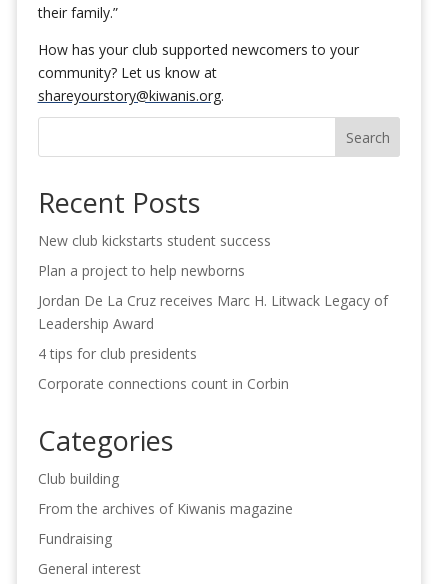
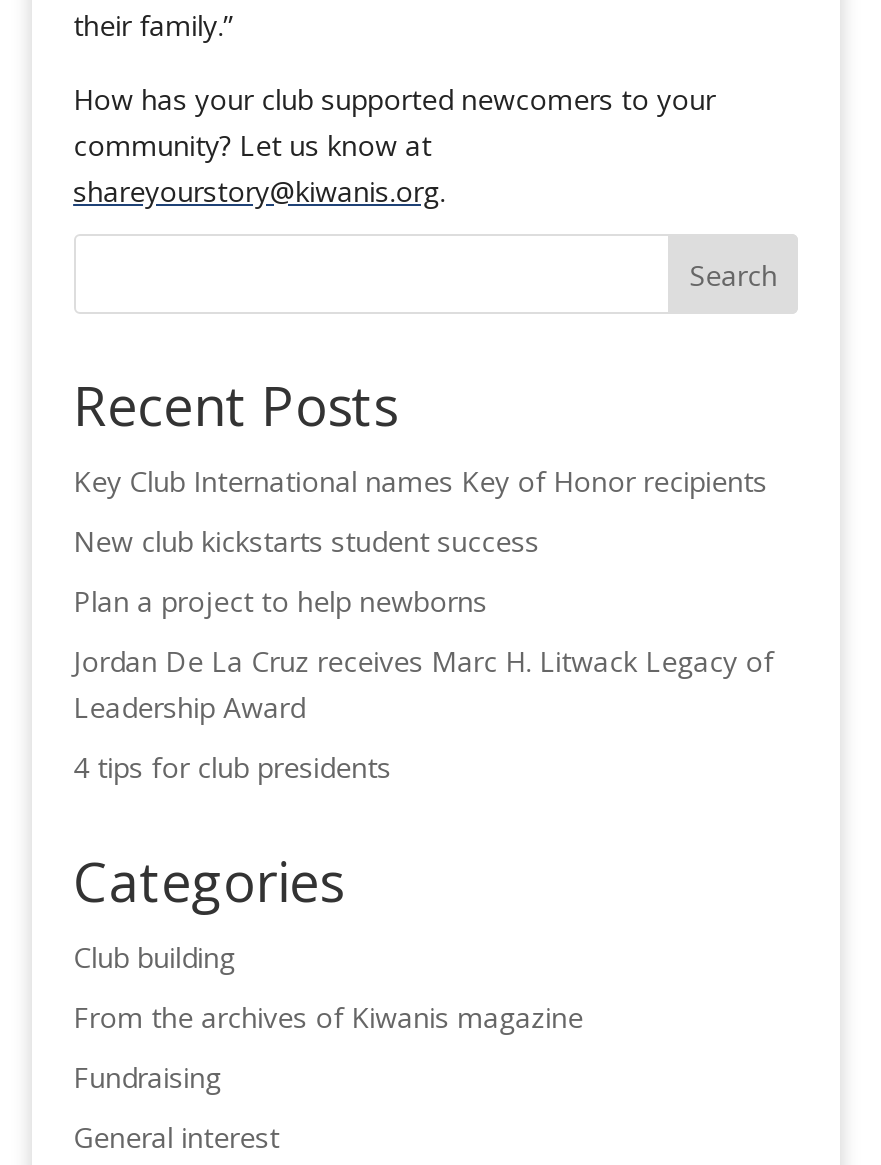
none -> [73,462,767,500] Key Club International names Key of Honor recipients
moved [38,231,388,363] -> [73,522,773,786]: New club kickstarts student success | Plan a project to help newborns | Jordan De La Cruz receives Marc H. Litwack Legacy of | Leadership Award | 4 tips for club presidents
[38,374,289,393] Corporate connections count in Corbin -> none

